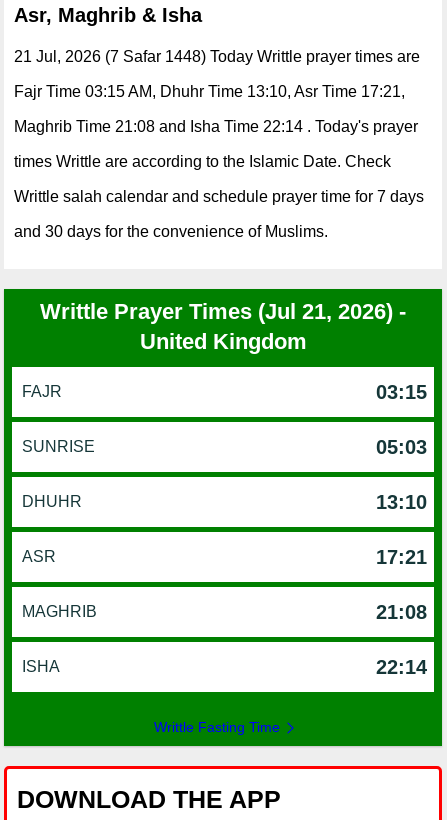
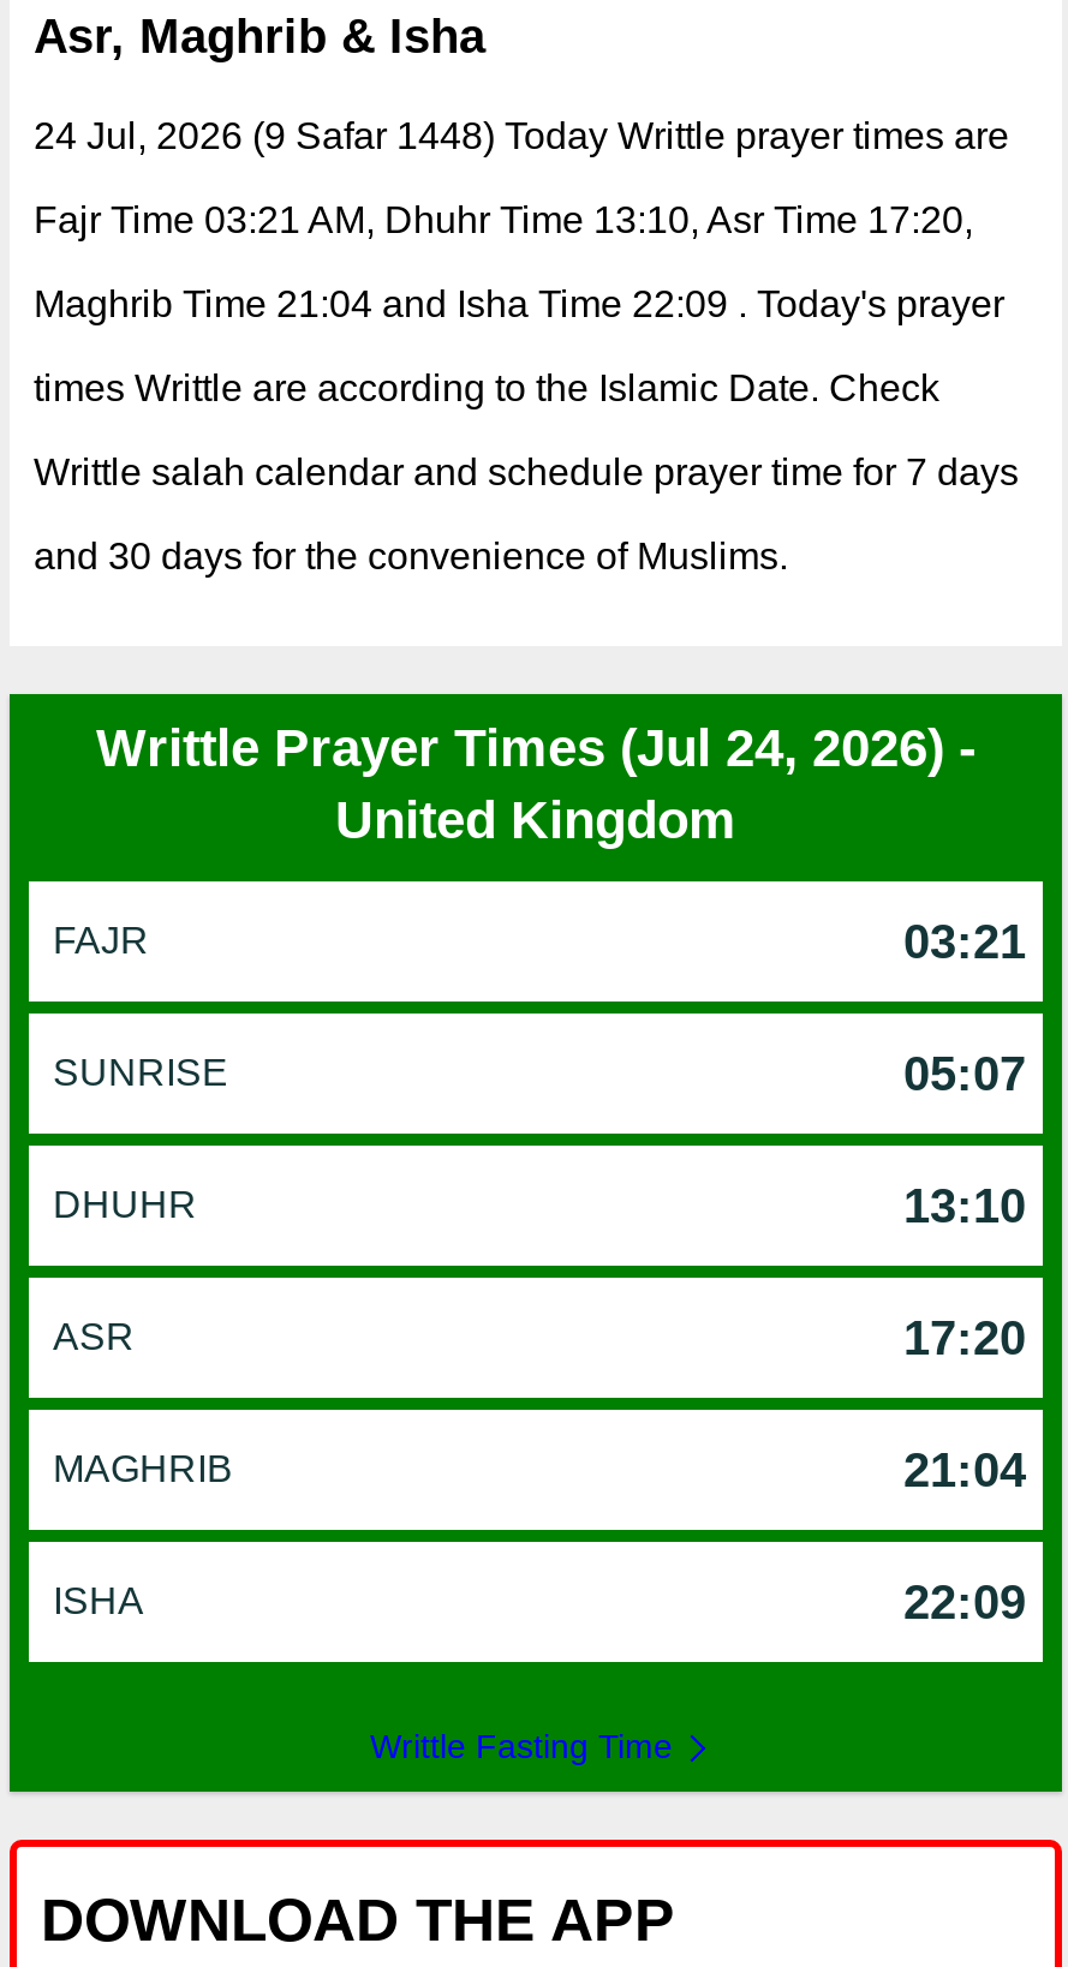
[14,48,420,65] 21 Jul, 2026 (7 Safar 1448) Today Writtle prayer times are -> [34,115,1009,156] 24 Jul, 2026 (9 Safar 1448) Today Writtle prayer times are
[14,83,405,100] Fajr Time 03:15 AM, Dhuhr Time 13:10, Asr Time 17:21, -> [34,199,973,240] Fajr Time 03:21 AM, Dhuhr Time 13:10, Asr Time 17:20,
[14,118,418,135] Maghrib Time 21:08 and Isha Time 22:14 . Today's prayer -> [34,283,1004,324] Maghrib Time 21:04 and Isha Time 22:09 . Today's prayer
[40,299,406,324] Writtle Prayer Times (Jul 21, 2026) - -> [96,718,975,778] Writtle Prayer Times (Jul 24, 2026) -
[376,381,427,403] 03:15 -> [903,915,1026,968] 03:21
[376,436,427,458] 05:03 -> [903,1047,1026,1100] 05:07
[376,546,427,568] 17:21 -> [903,1311,1026,1364] 17:20
[376,601,427,623] 21:08 -> [903,1443,1026,1496] 21:04
[376,656,427,678] 22:14 -> [903,1576,1026,1628] 22:09

